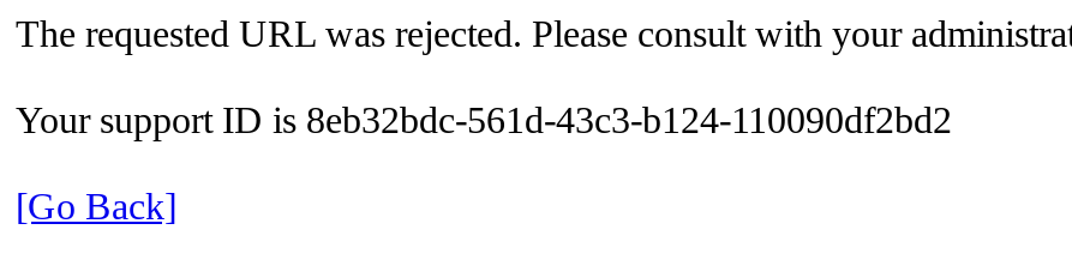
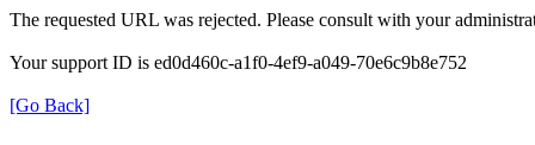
[16,99,952,140] Your support ID is 8eb32bdc-561d-43c3-b124-110090df2bd2 -> [10,52,467,72] Your support ID is ed0d460c-a1f0-4ef9-a049-70e6c9b8e752

